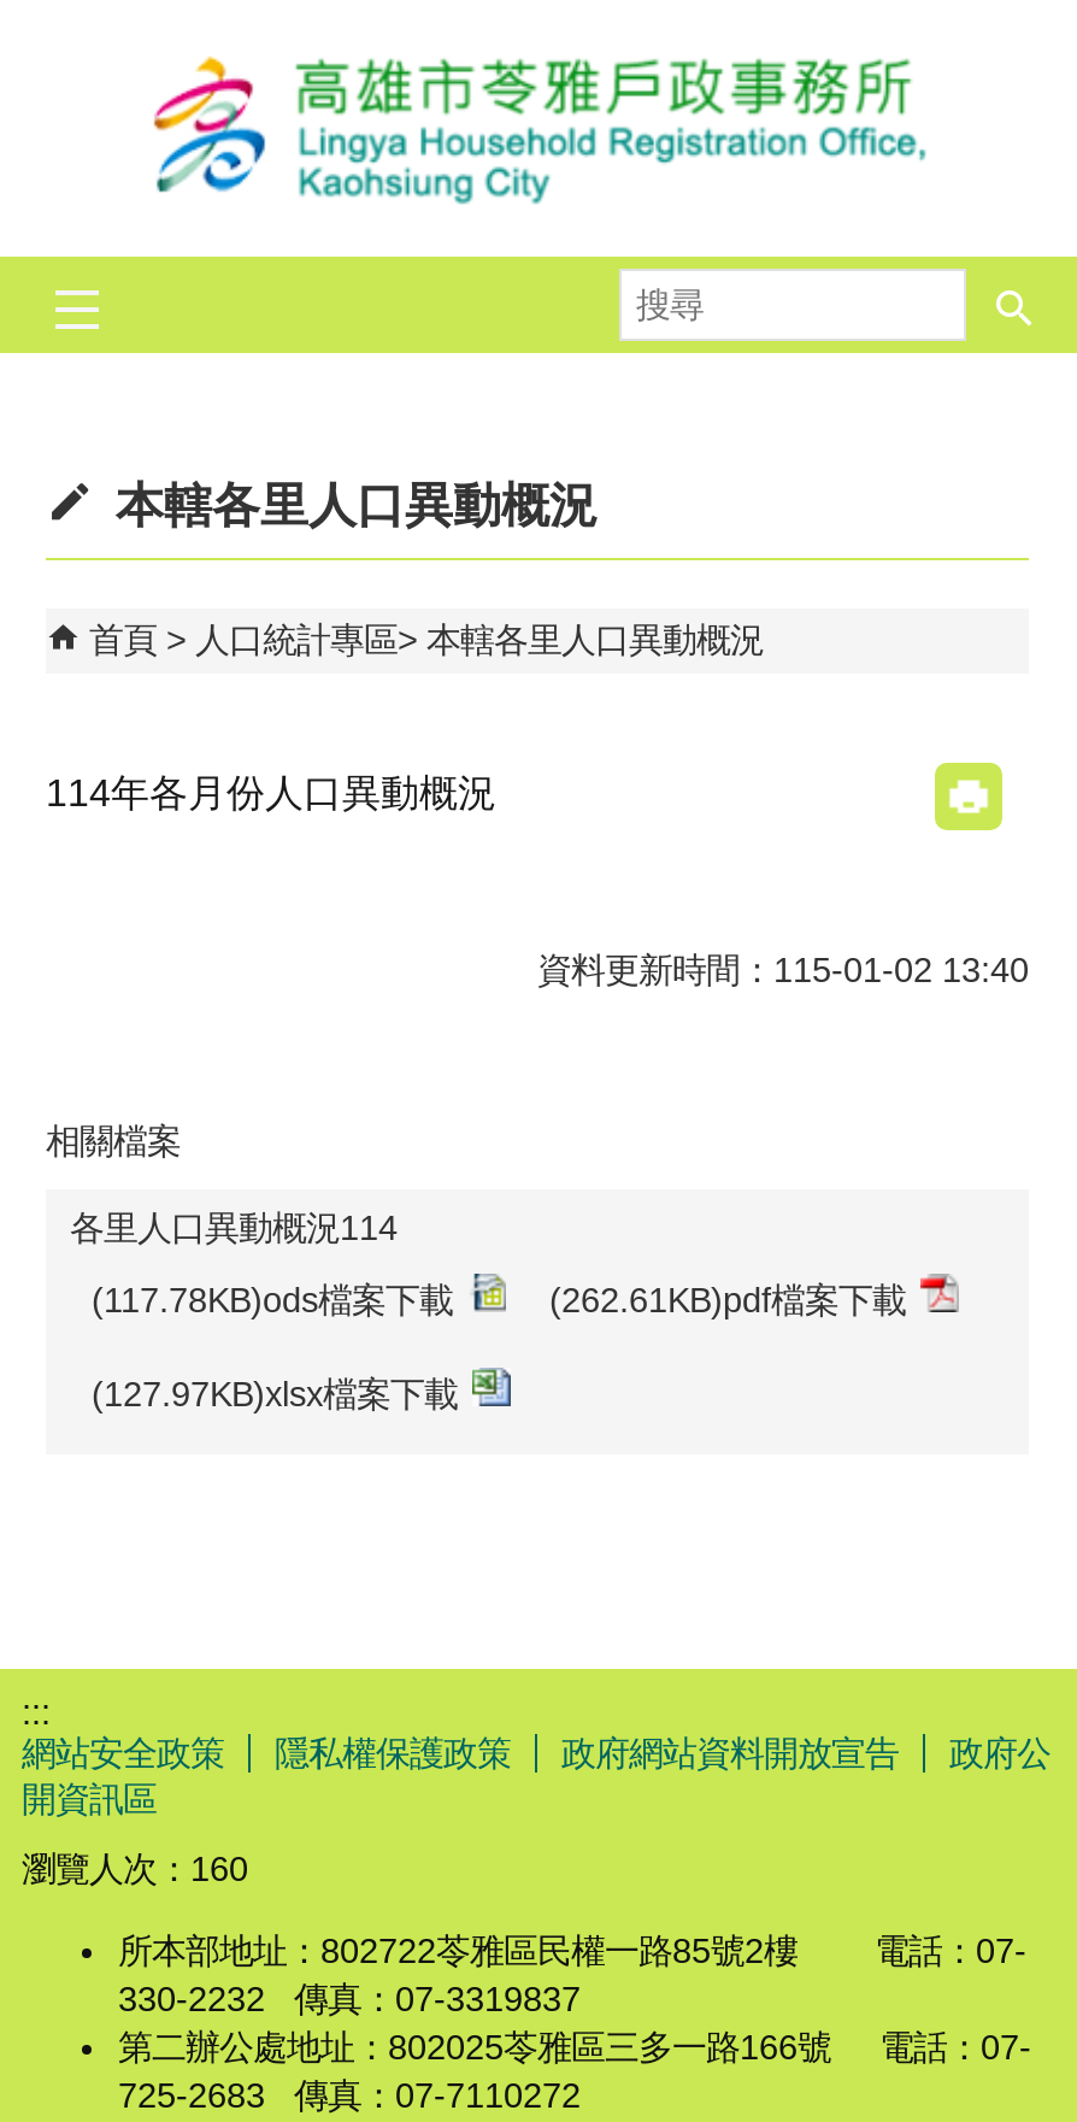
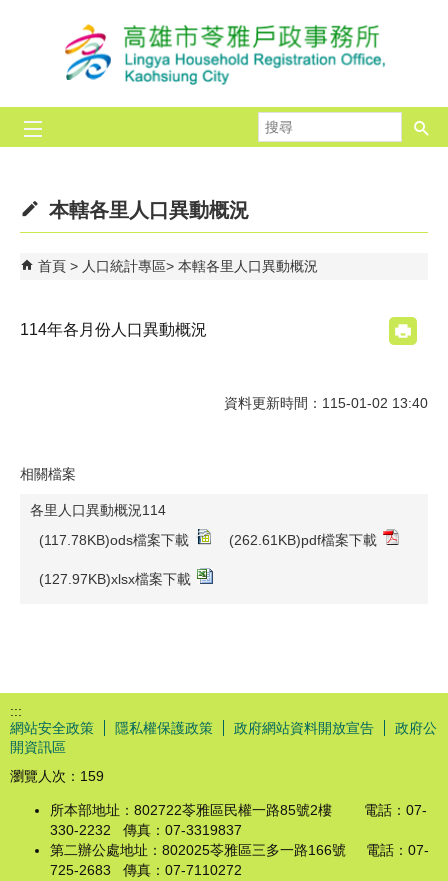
[22,1850,248,1888] 瀏覽人次：160 -> [10,768,104,784] 瀏覽人次：159

